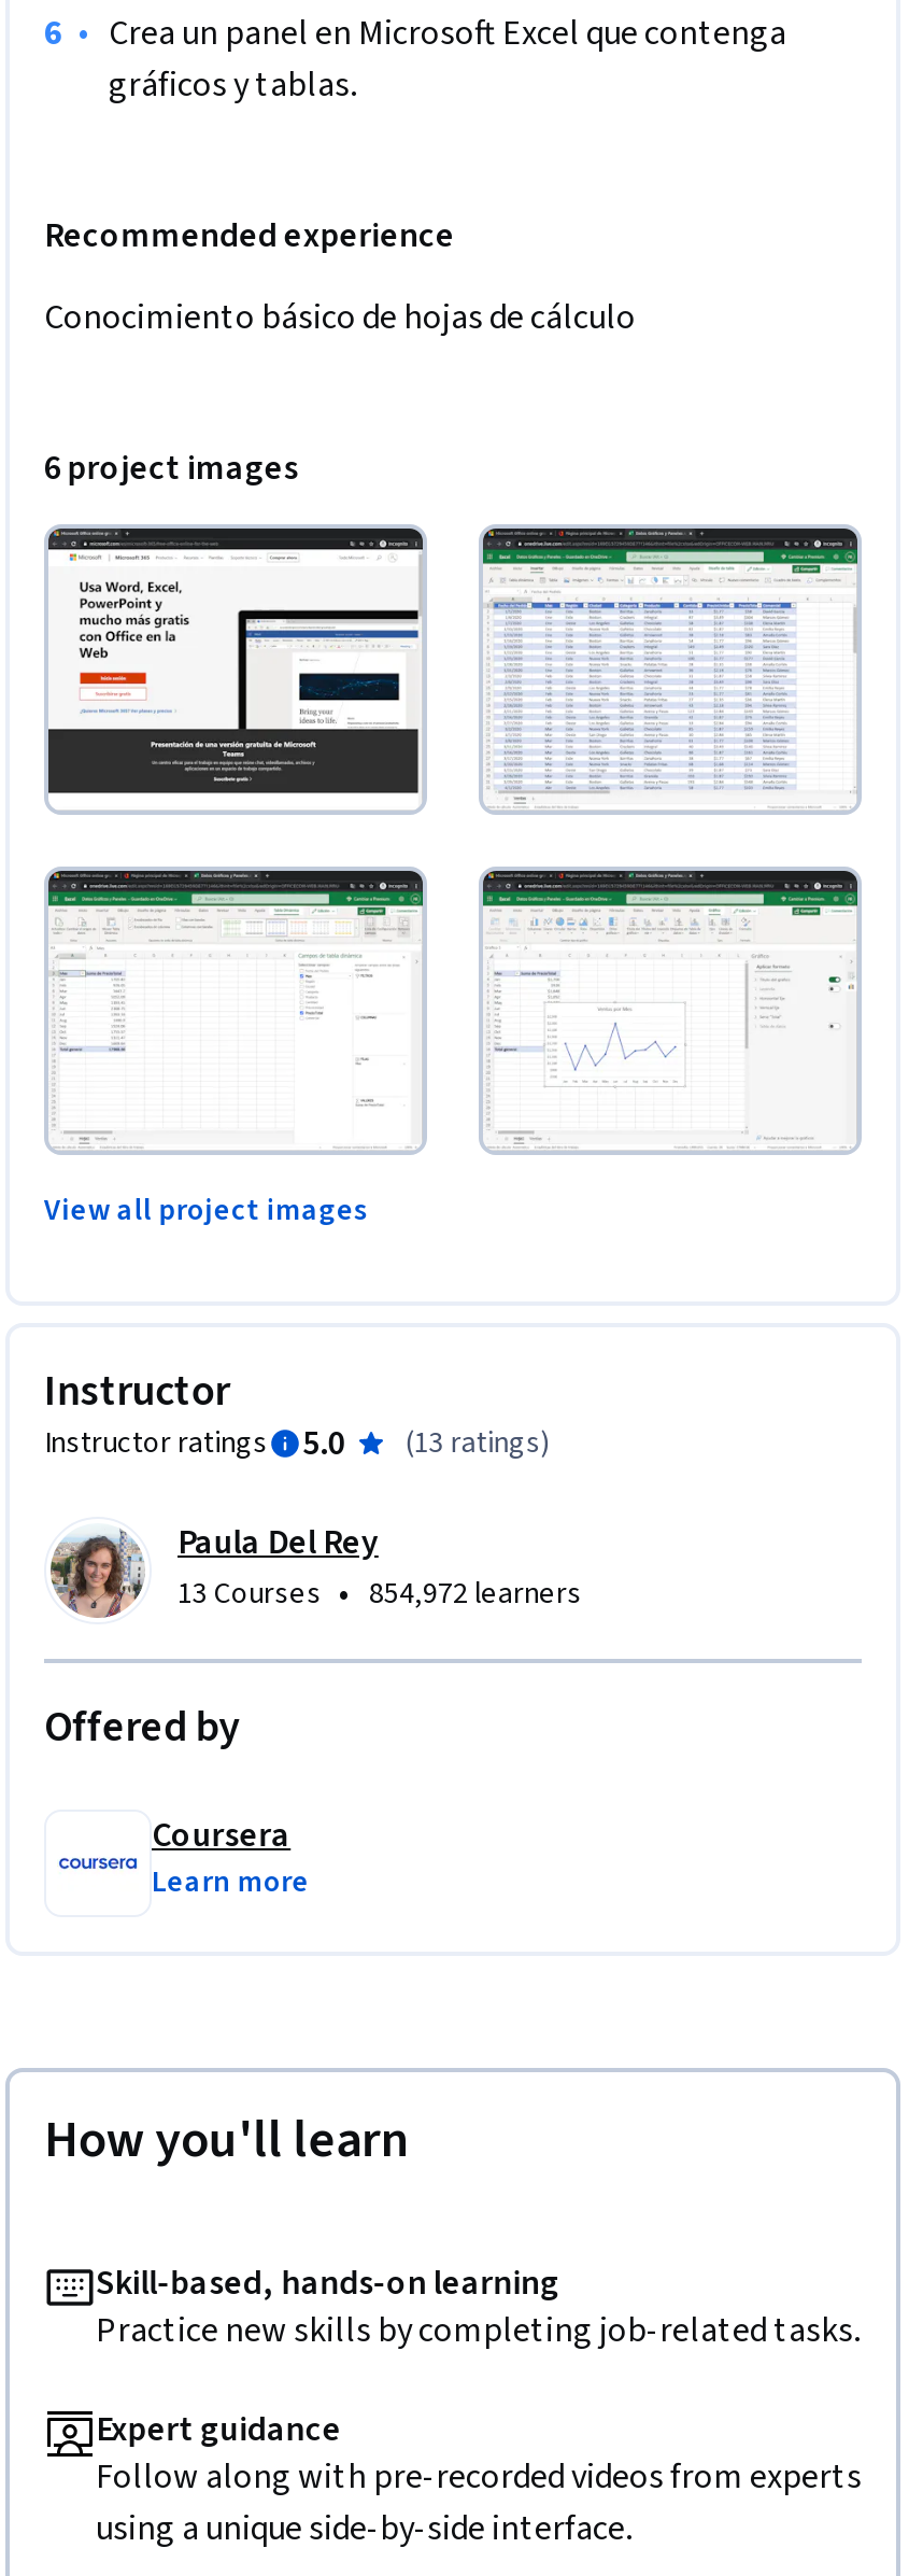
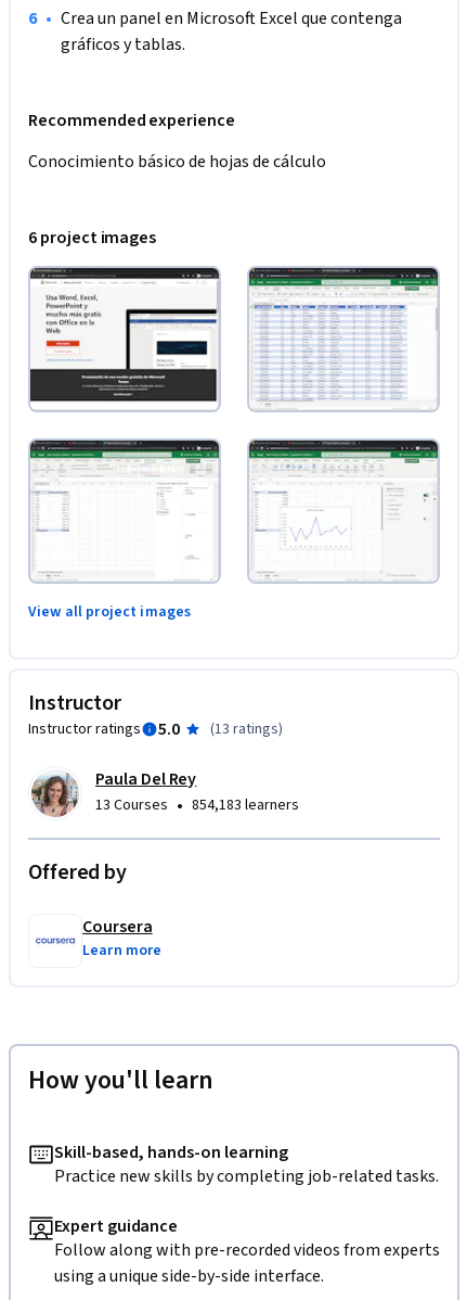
[177,1571,582,1618] 13 Courses • 854,972 learners -> [95,793,299,817] 13 Courses • 854,183 learners

